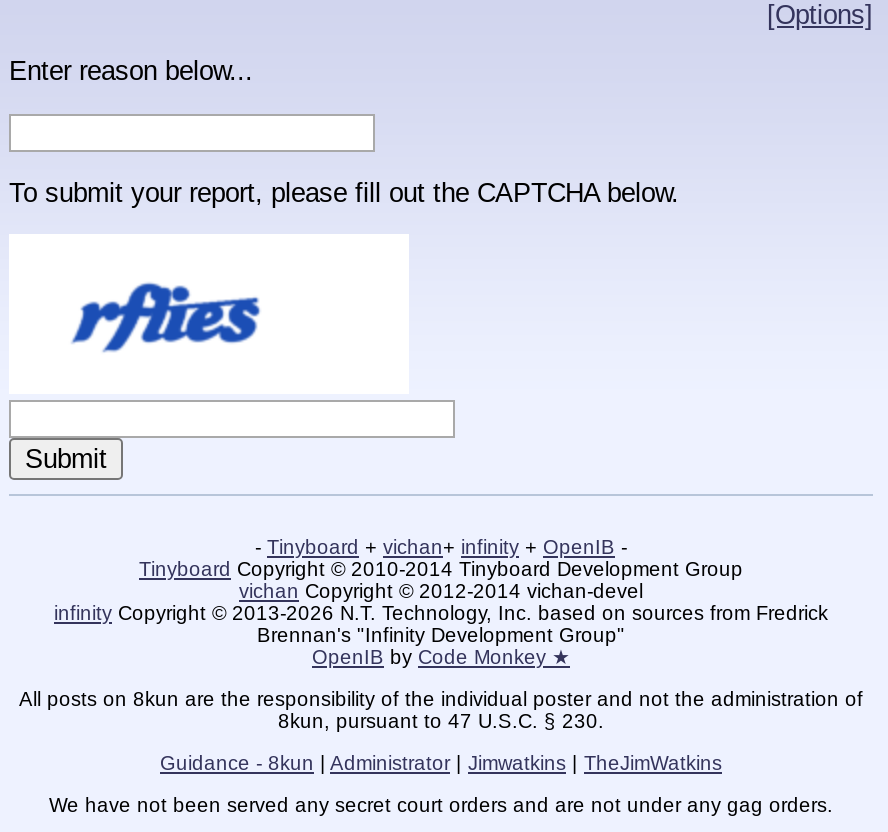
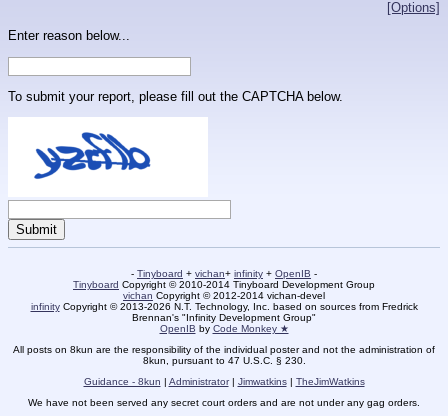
[61,264,293,358] [image] -> [33,131,151,180] [image]

